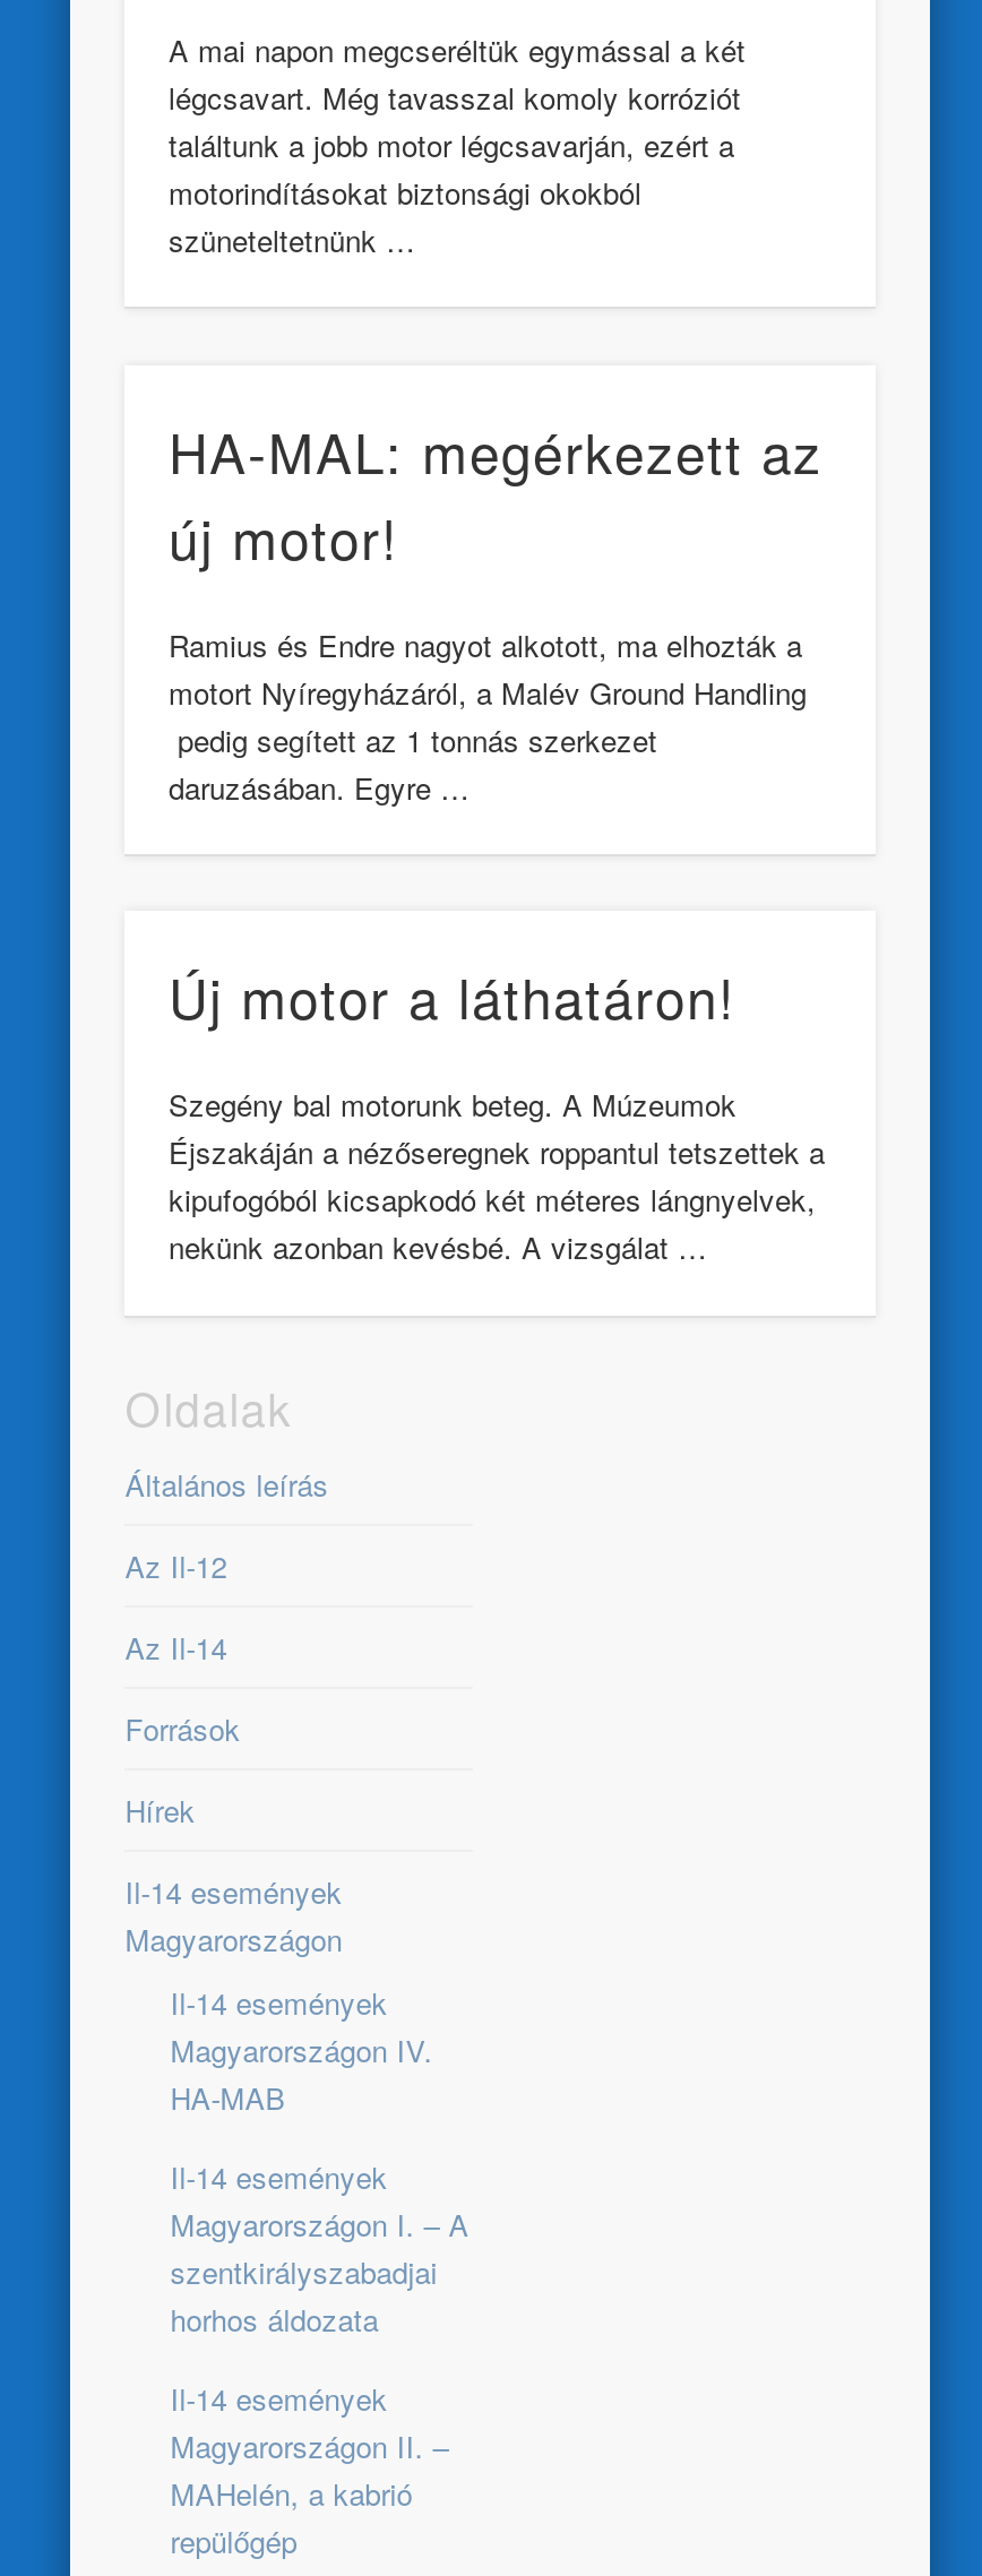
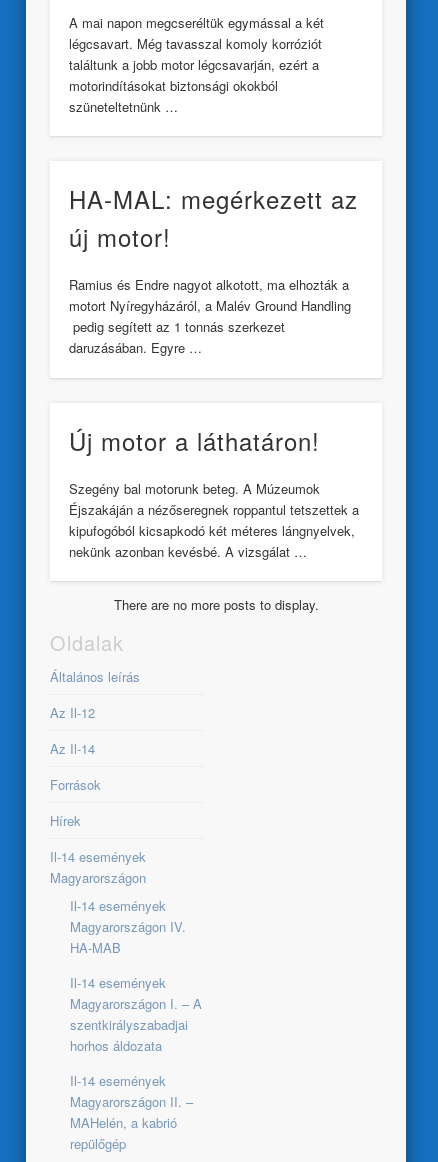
none -> [113,595,318,614] There are no more posts to display.

